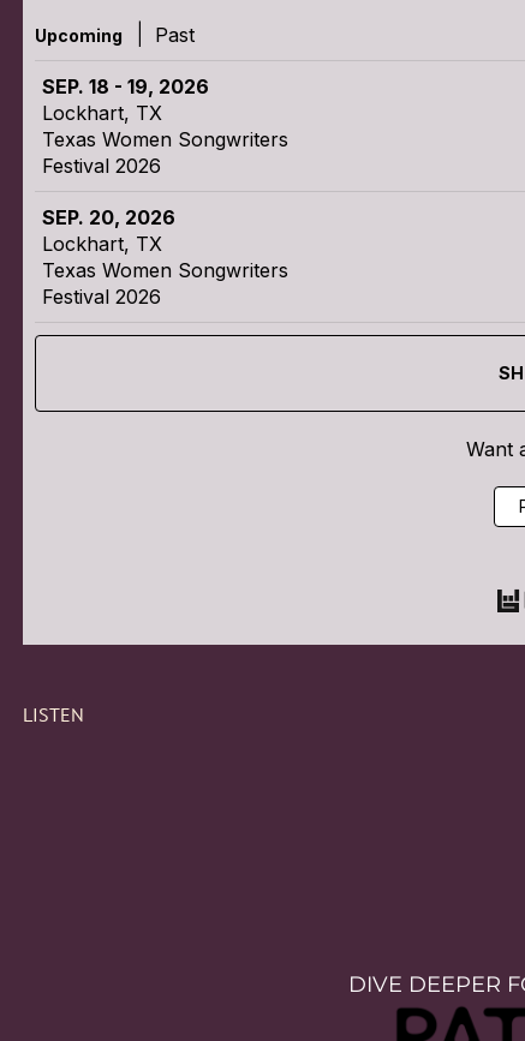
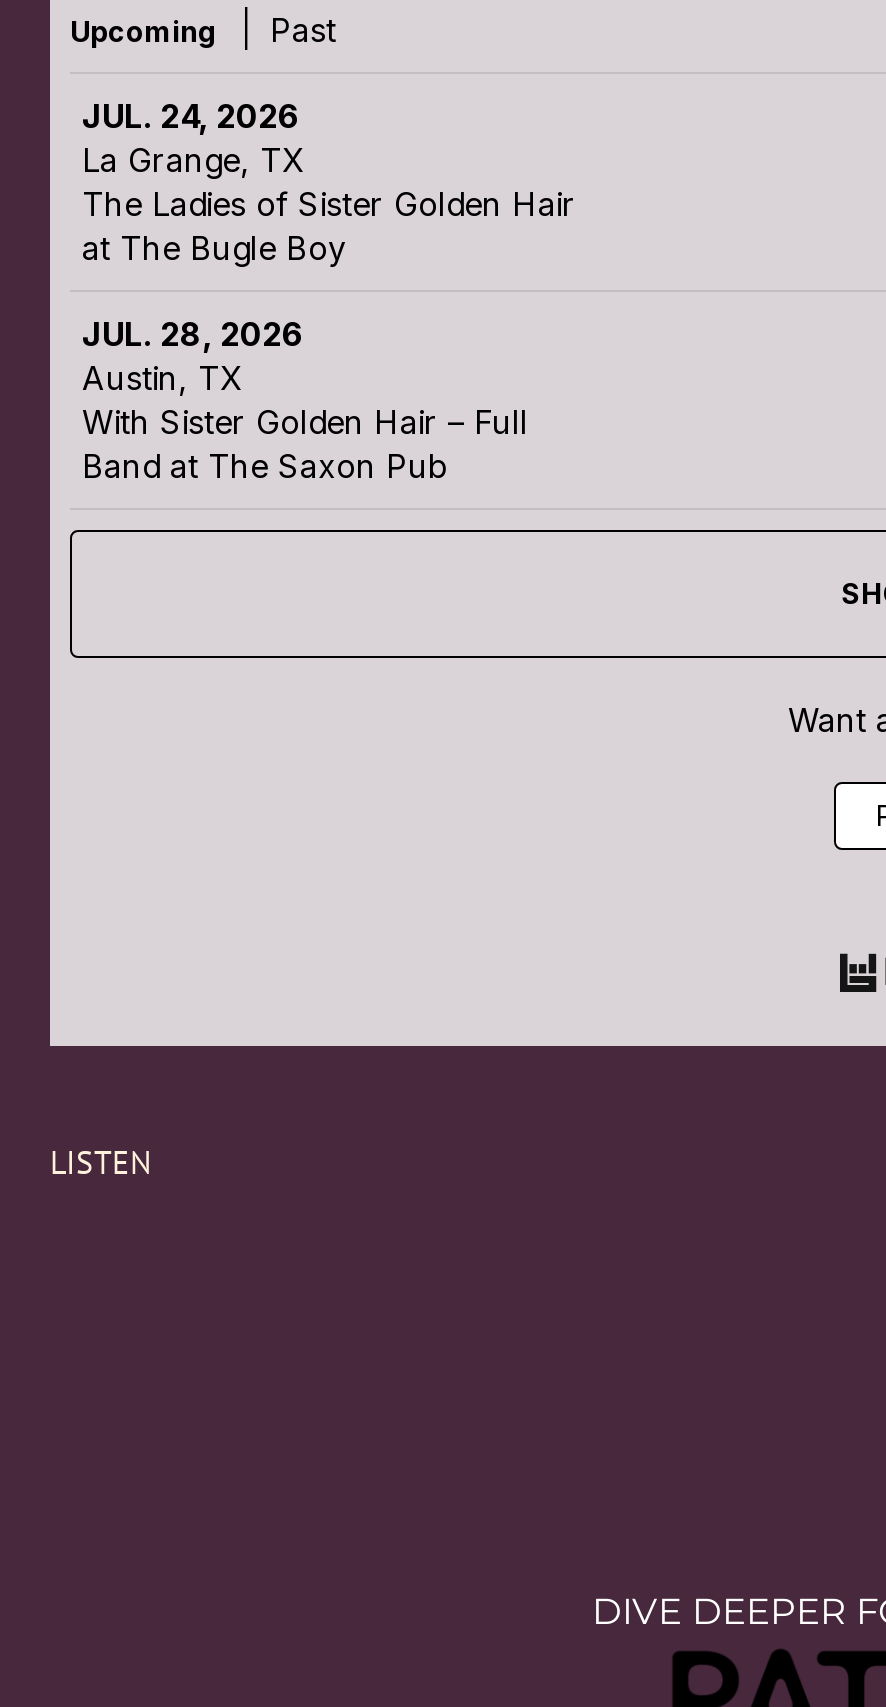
[42,74,288,178] SEP. 18 - 19, 2026 | Lockhart, TX | Texas Women Songwriters | Festival 2026 -> [82,97,576,269] JUL. 24, 2026 | La Grange, TX | The Ladies of Sister Golden Hair | at The Bugle Boy
[42,205,288,308] SEP. 20, 2026 | Lockhart, TX | Texas Women Songwriters | Festival 2026 -> [82,315,528,487] JUL. 28, 2026 | Austin, TX | With Sister Golden Hair – Full | Band at The Saxon Pub

